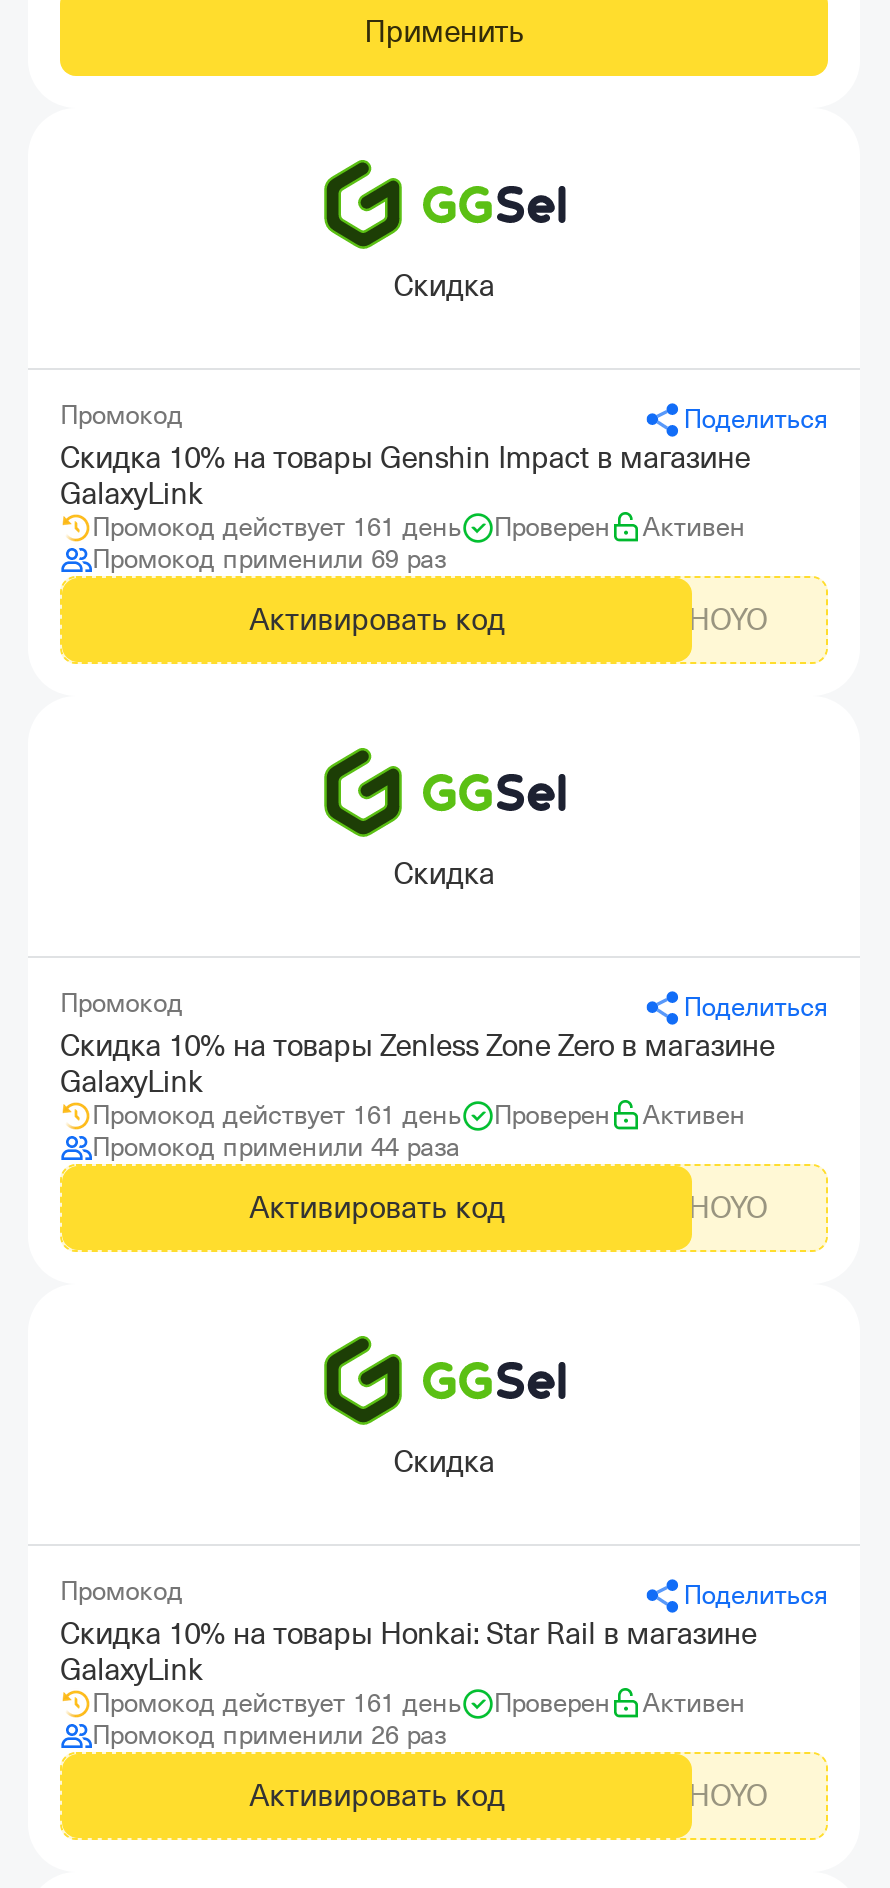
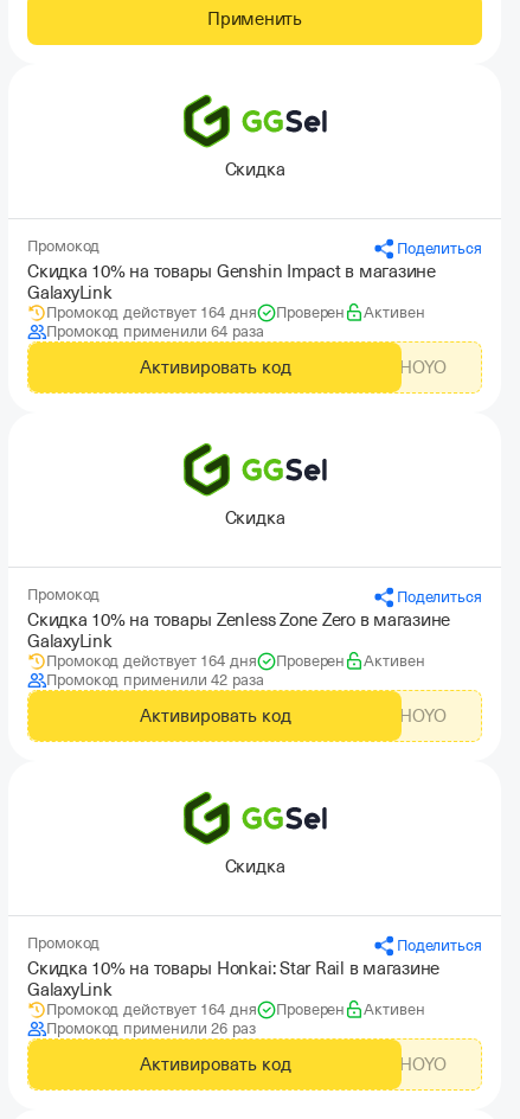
[92,512,462,542] Промокод действует 161 день -> [46,303,257,321] Промокод действует 164 дня
[92,544,446,574] Промокод применили 69 раз -> [46,322,264,340] Промокод применили 64 раза
[92,1100,462,1130] Промокод действует 161 день -> [46,652,257,670] Промокод действует 164 дня
[92,1132,460,1162] Промокод применили 44 раза -> [46,671,264,689] Промокод применили 42 раза
[92,1688,462,1718] Промокод действует 161 день -> [46,1000,257,1018] Промокод действует 164 дня

